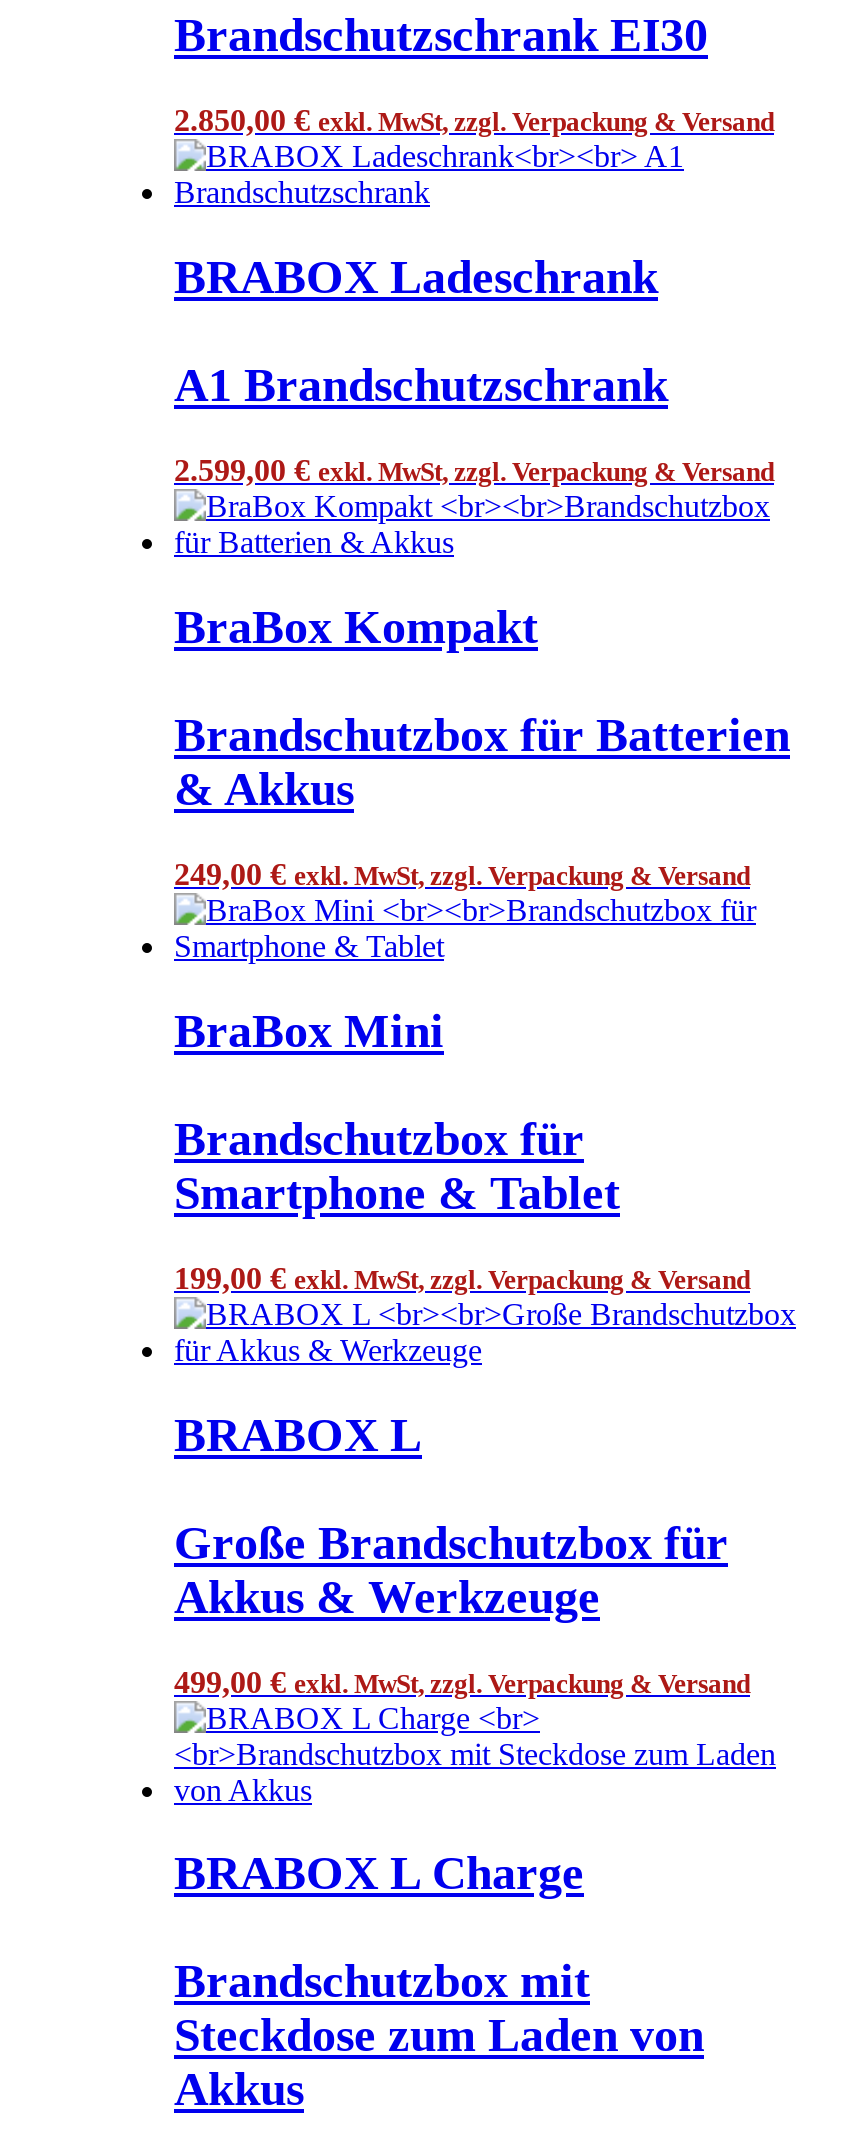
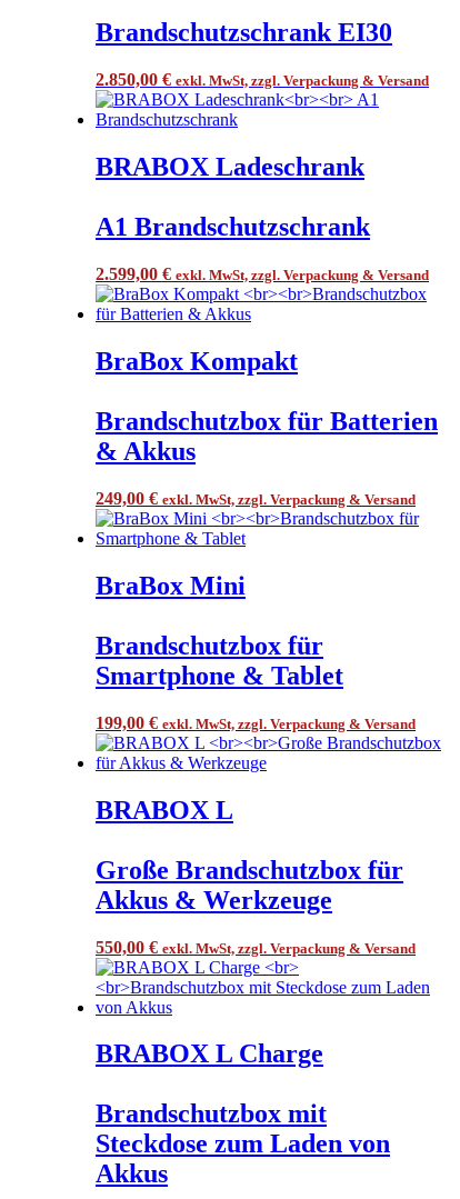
[174,1664,750,1698] 499,00 € exkl. MwSt, zzgl. Verpackung & Versand -> [96,937,416,956] 550,00 € exkl. MwSt, zzgl. Verpackung & Versand

